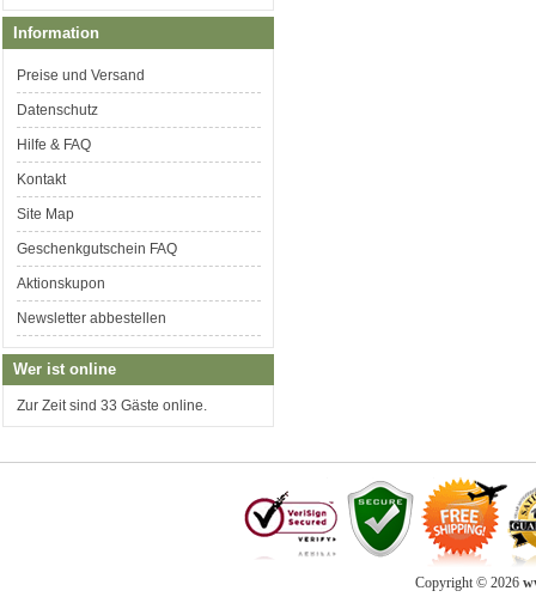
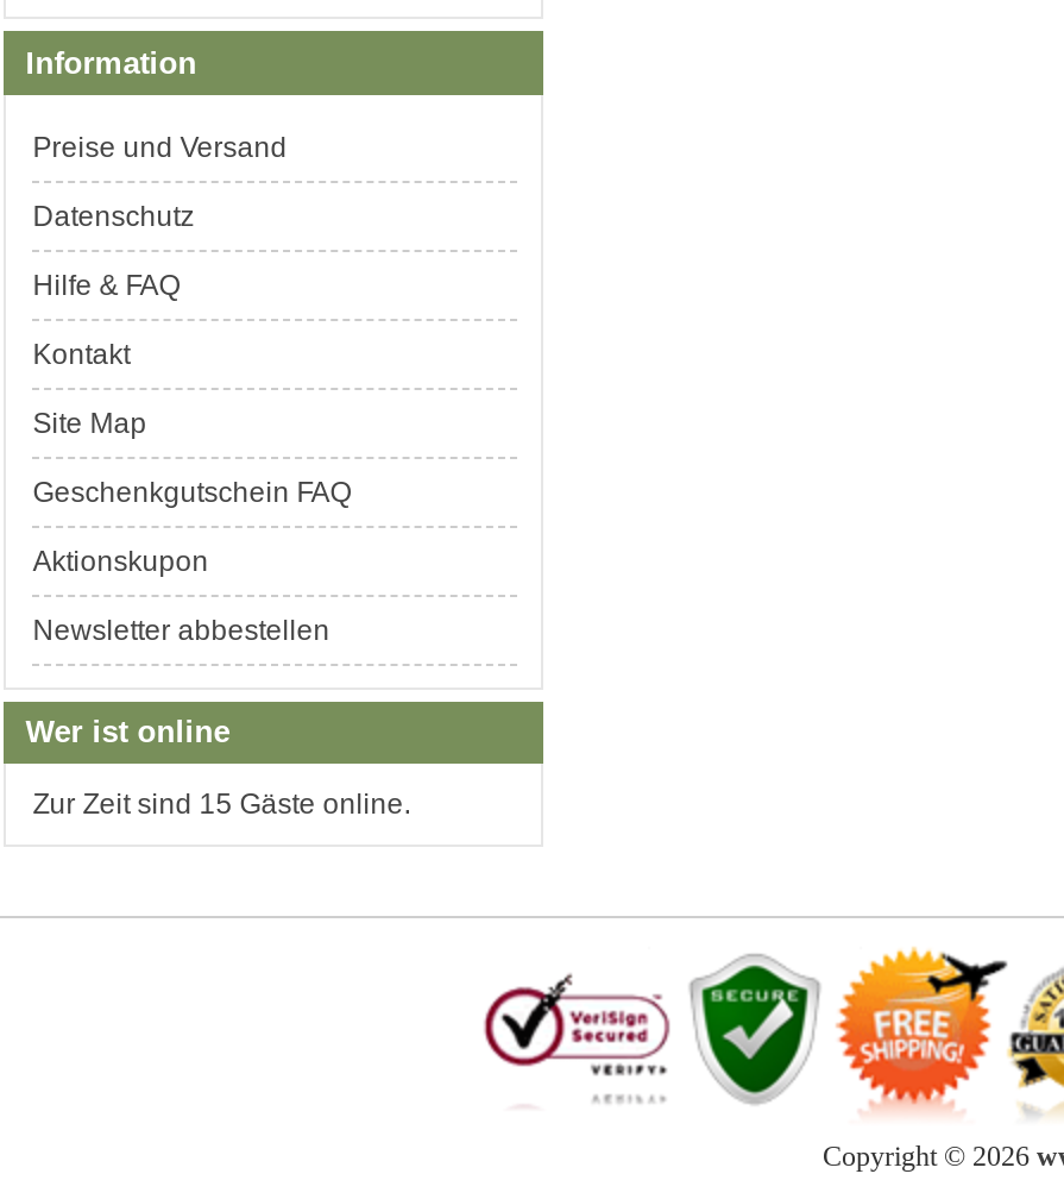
[17,397,207,414] Zur Zeit sind 33 Gäste online. -> [33,787,411,820] Zur Zeit sind 15 Gäste online.

